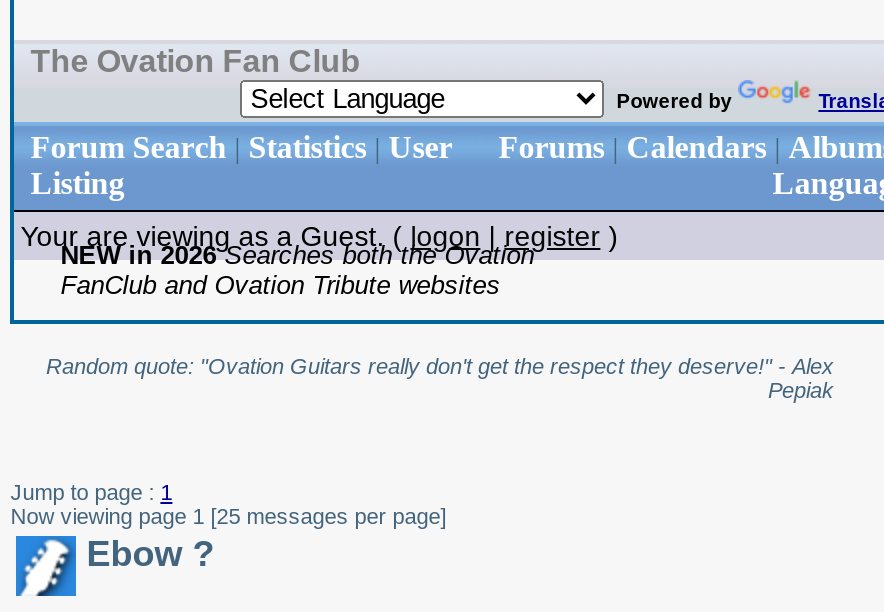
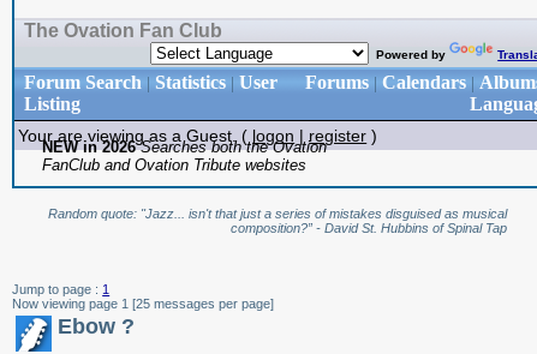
[46,354,834,402] Random quote: "Ovation Guitars really don't get the respect they deserve!" - Alex | Pepiak -> [48,206,507,235] Random quote: "Jazz... isn't that just a series of mistakes disguised as musical | composition?” - David St. Hubbins of Spinal Tap

